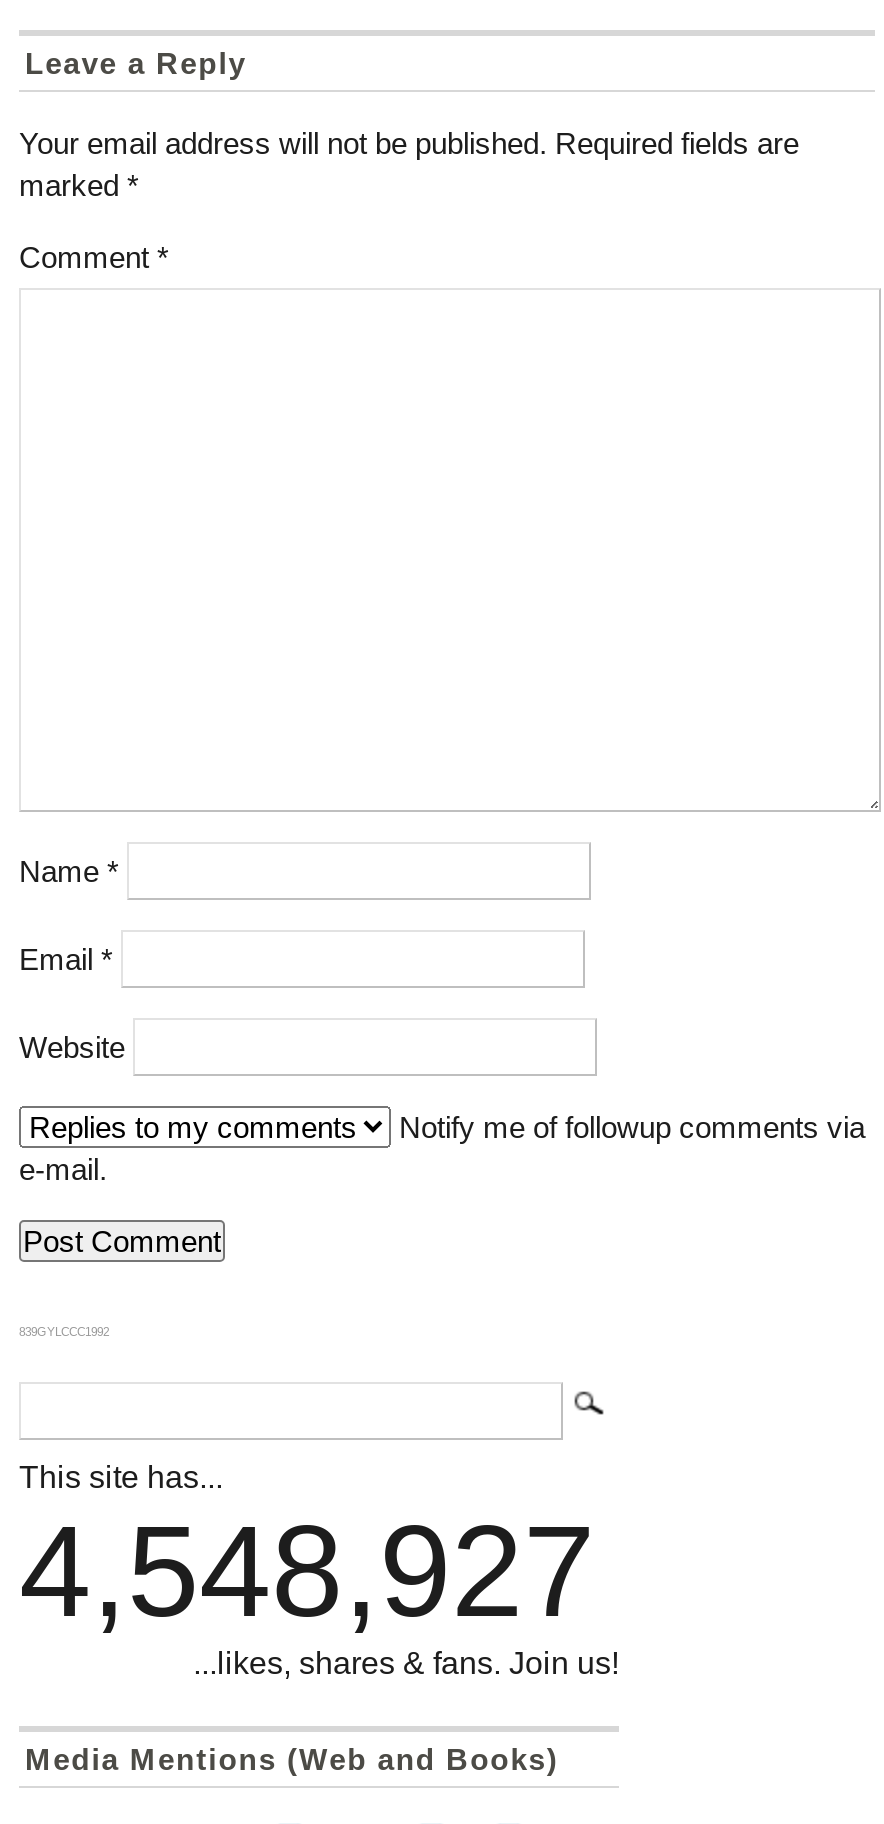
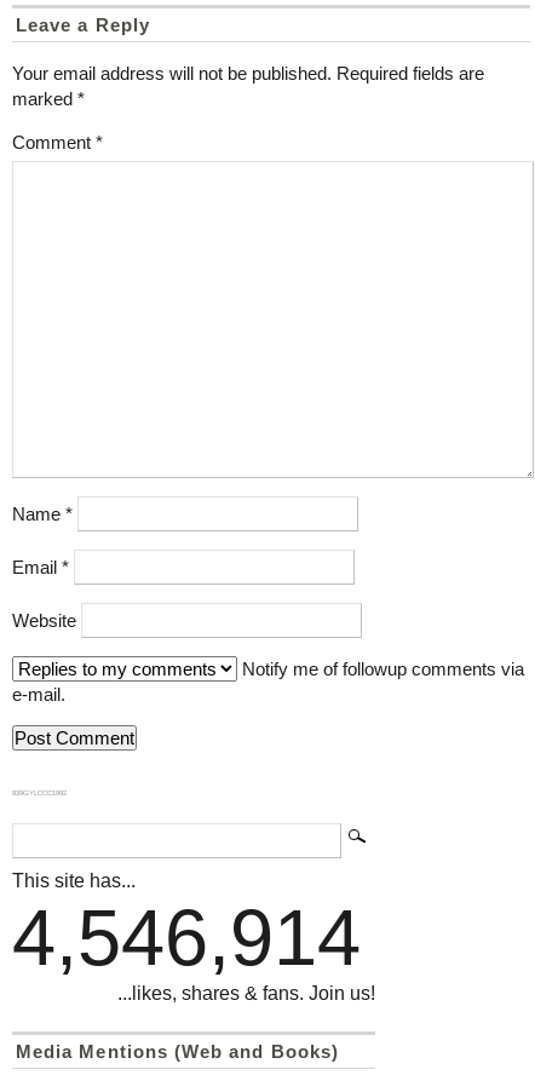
[19,1498,631,1644] 4,548,927 -> [12,893,382,982] 4,546,914

